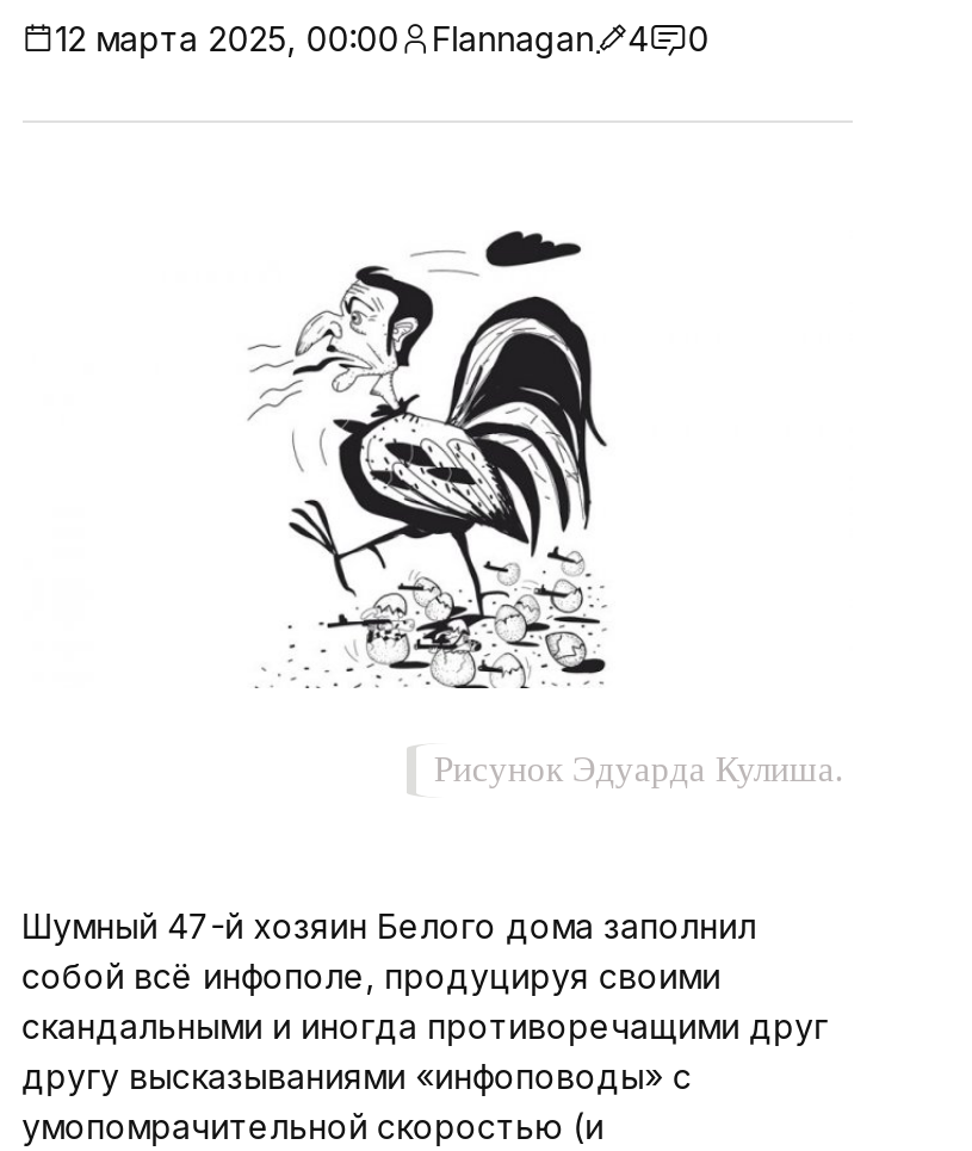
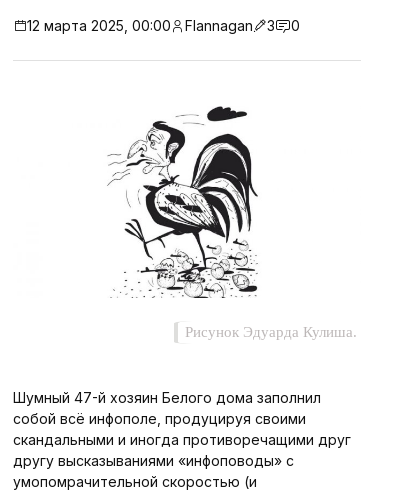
[628,18,649,58] 4 -> [267,17,275,34] 3

